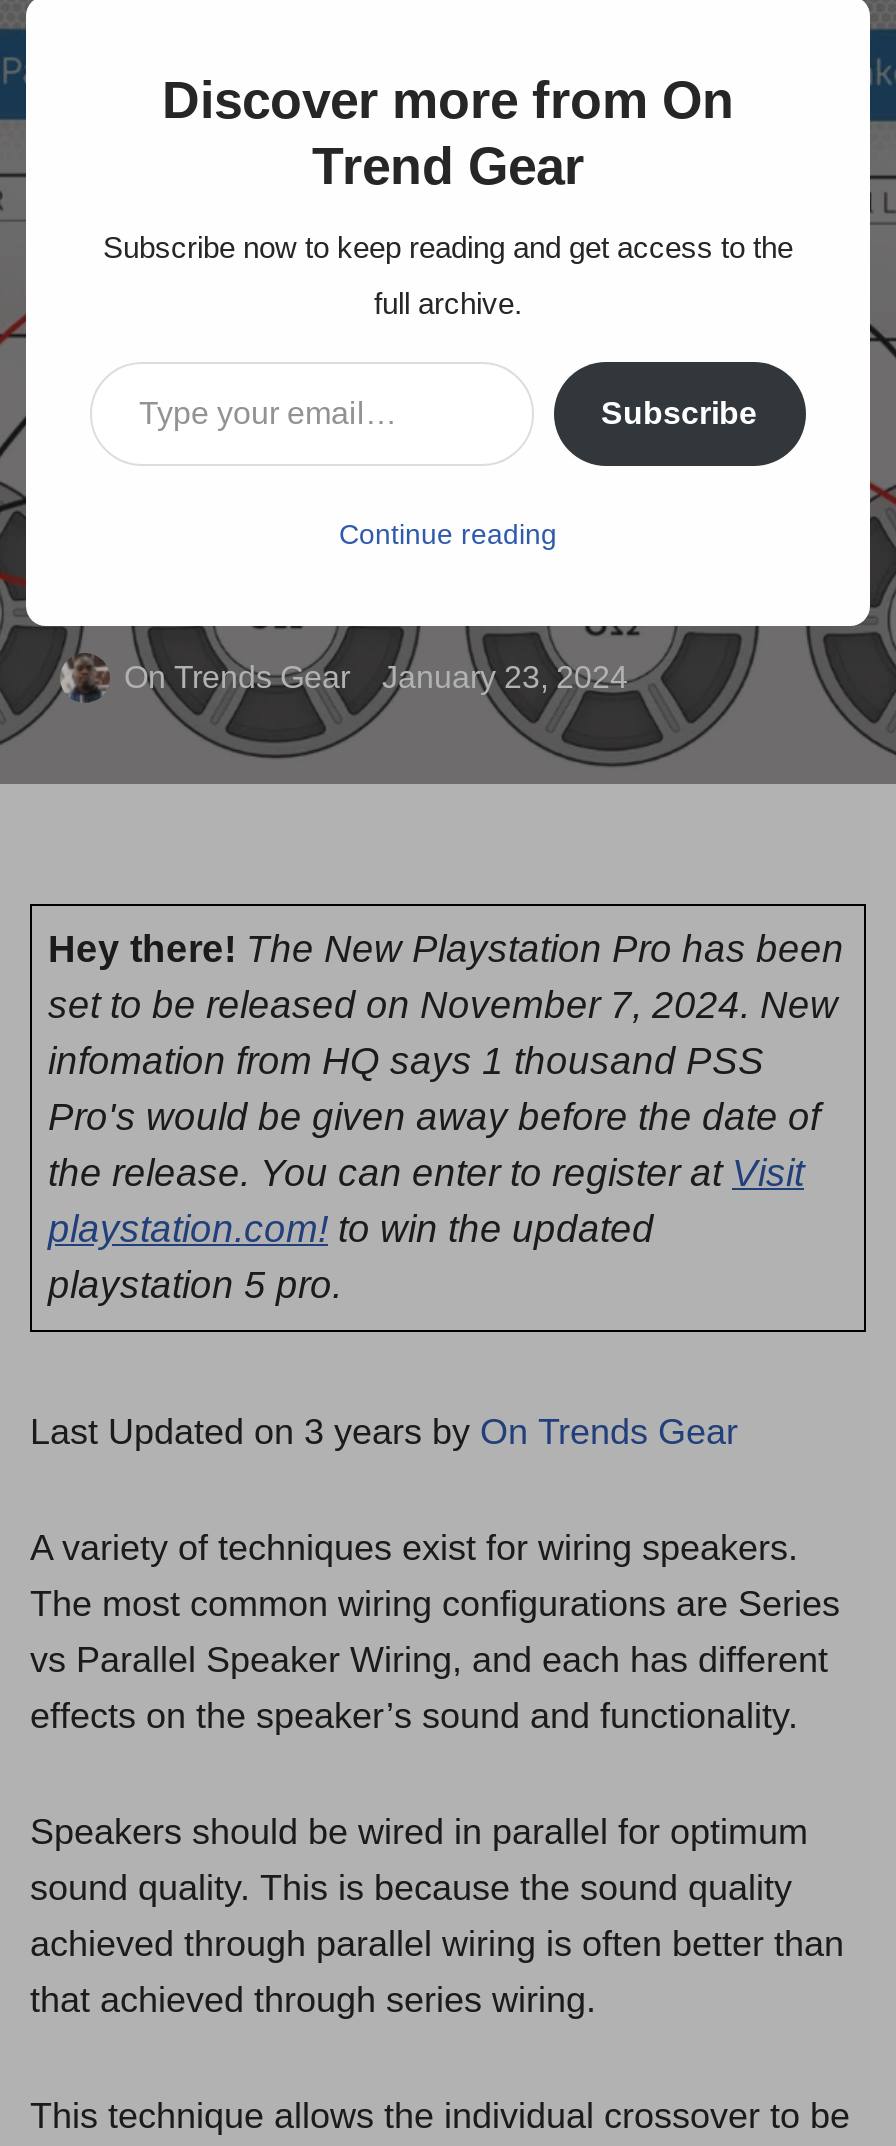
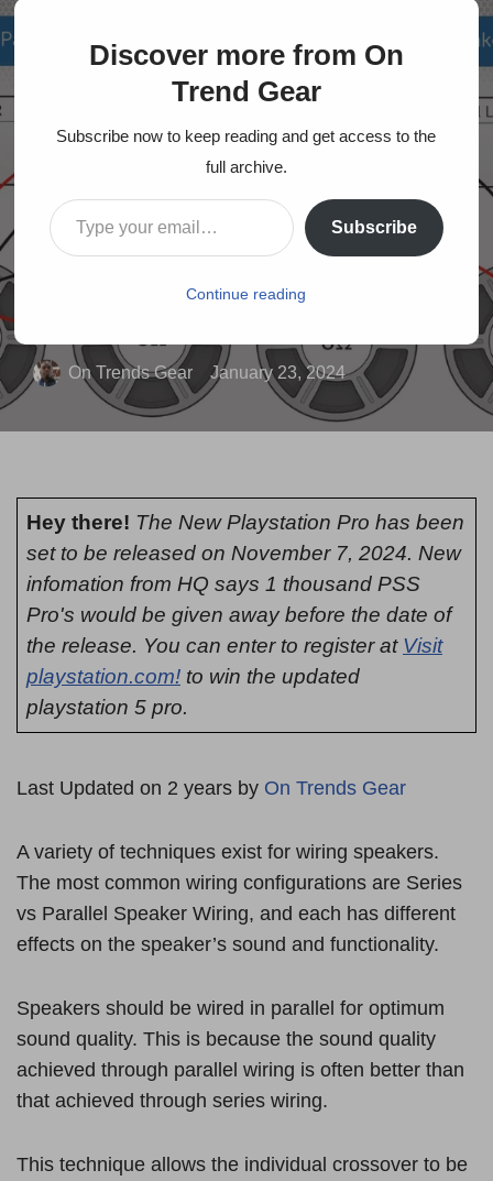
[30,1412,738,1452] Last Updated on 3 years by On Trends Gear -> [17,777,406,799] Last Updated on 2 years by On Trends Gear

